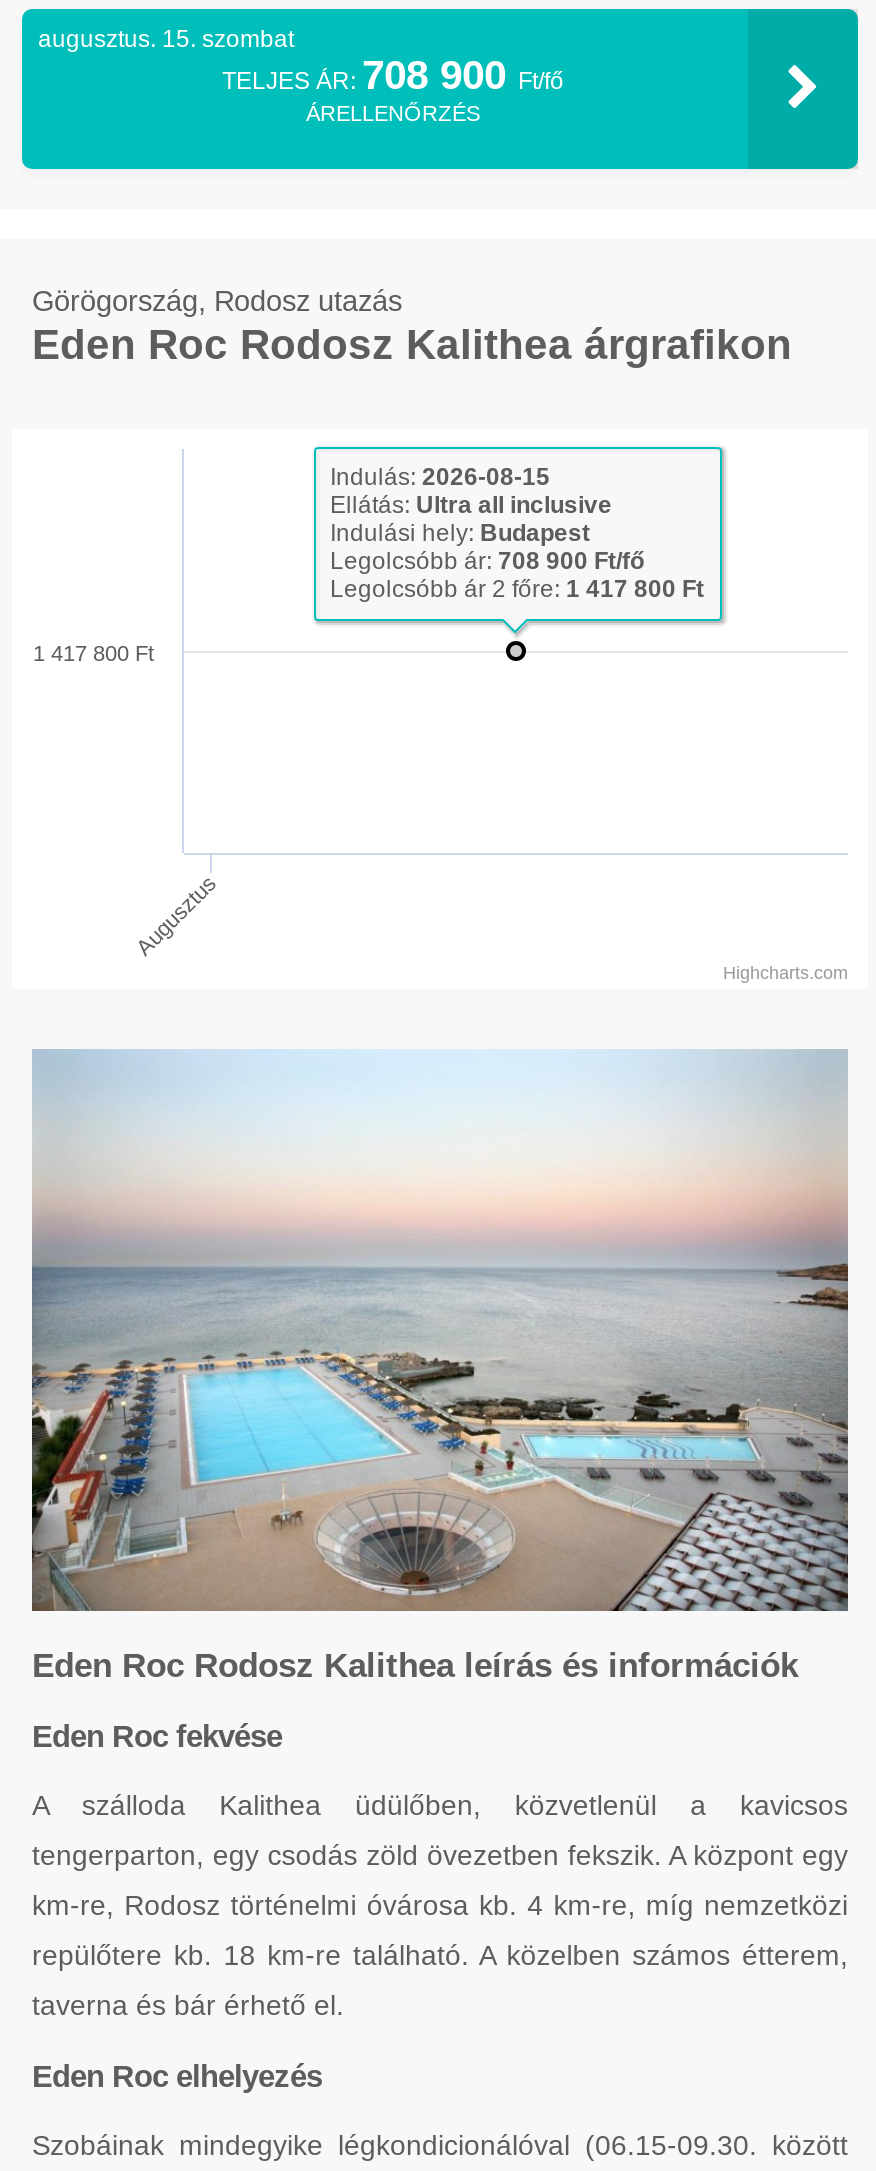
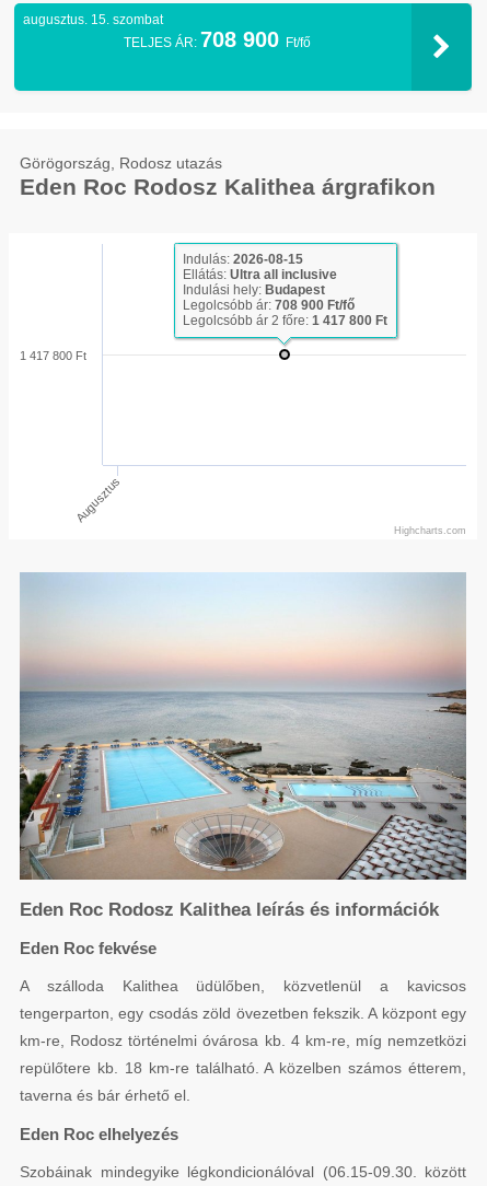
[306,101,480,125] ÁRELLENŐRZÉS -> none

